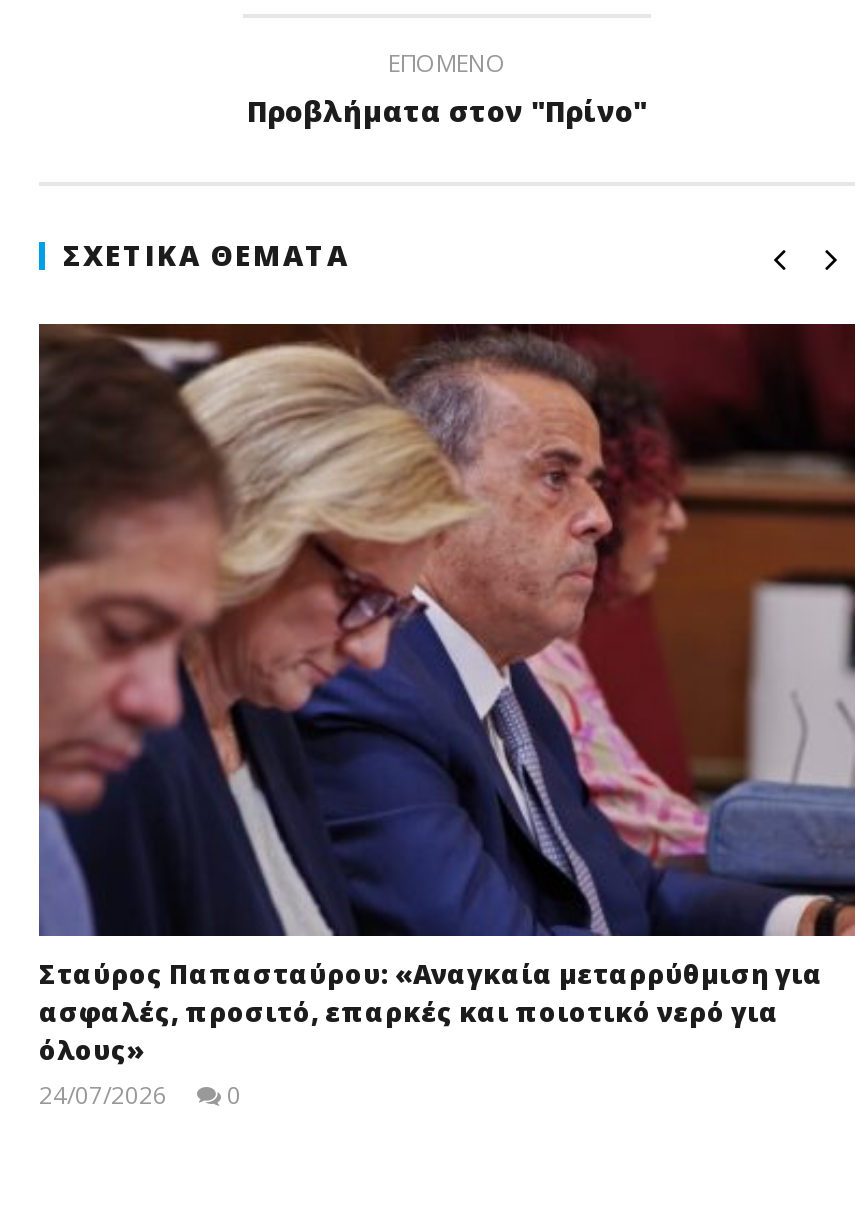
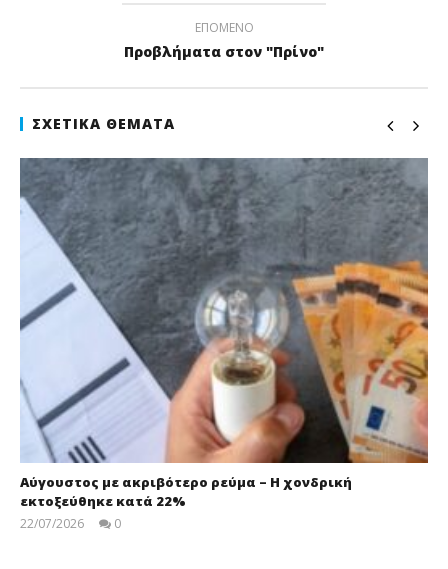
[37,322,857,1112] [image] | Σταύρος Παπασταύρου: «Αναγκαία μεταρρύθμιση για | ασφαλές, προσιτό, επαρκές και ποιοτικό νερό για | όλους» | 24/07/2026 -> [19,157,429,532] [image] | Αύγουστος με ακριβότερο ρεύμα – Η χονδρική | εκτοξεύθηκε κατά 22% | 22/07/2026

